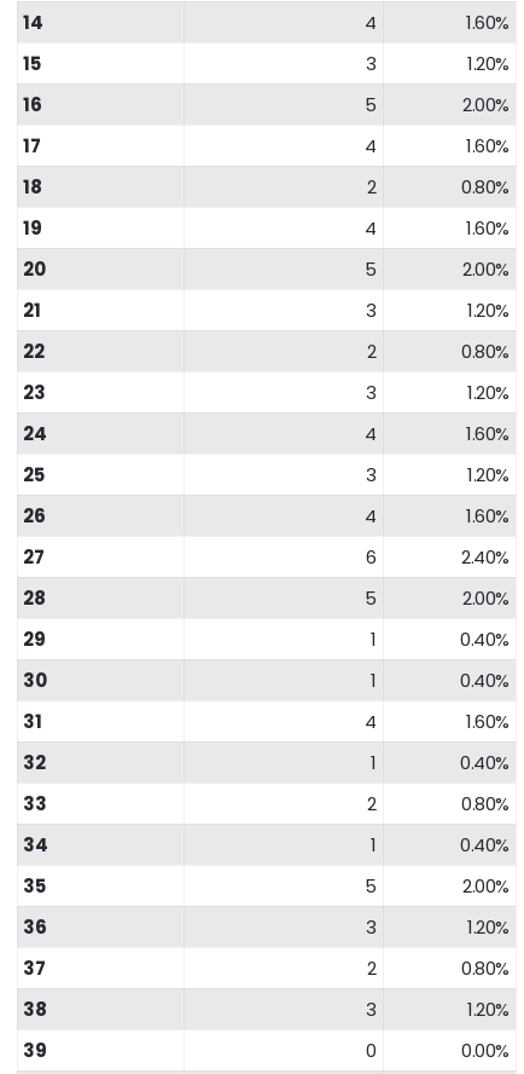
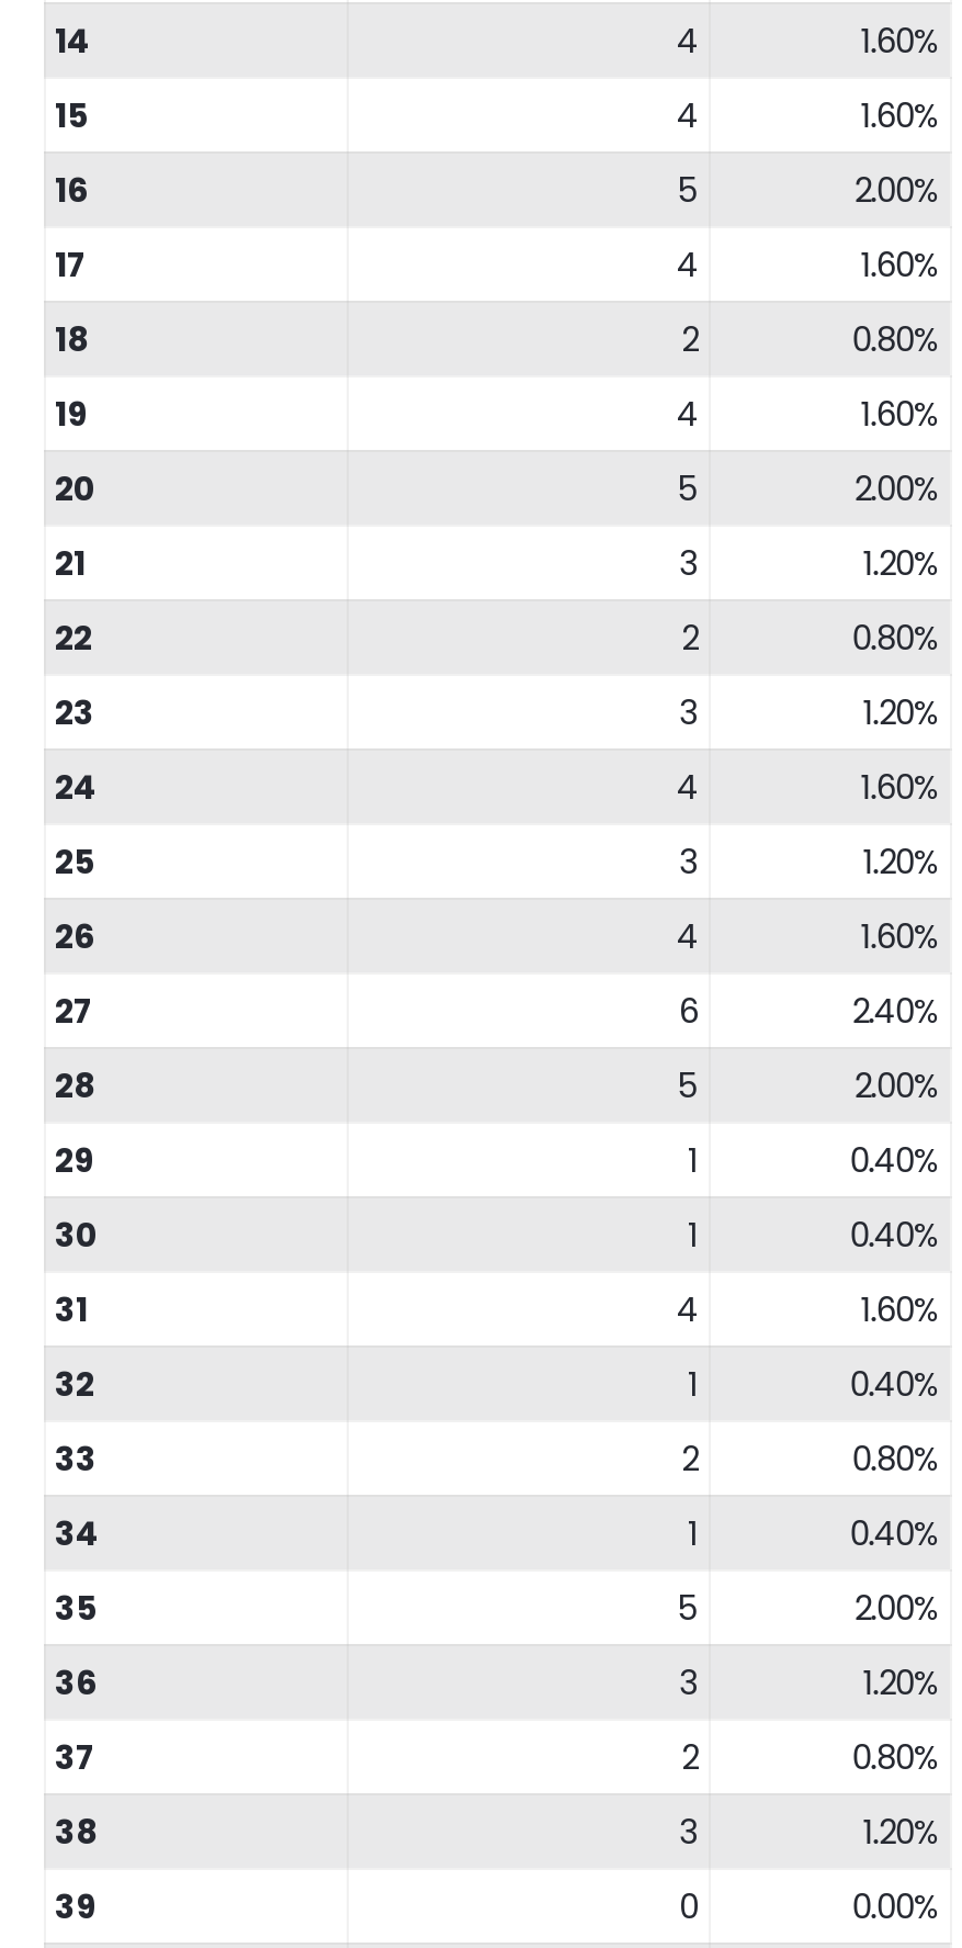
[366,51,377,77] 3 -> [677,93,698,139] 4
[467,51,510,77] 1.20% -> [860,93,939,139] 1.60%

